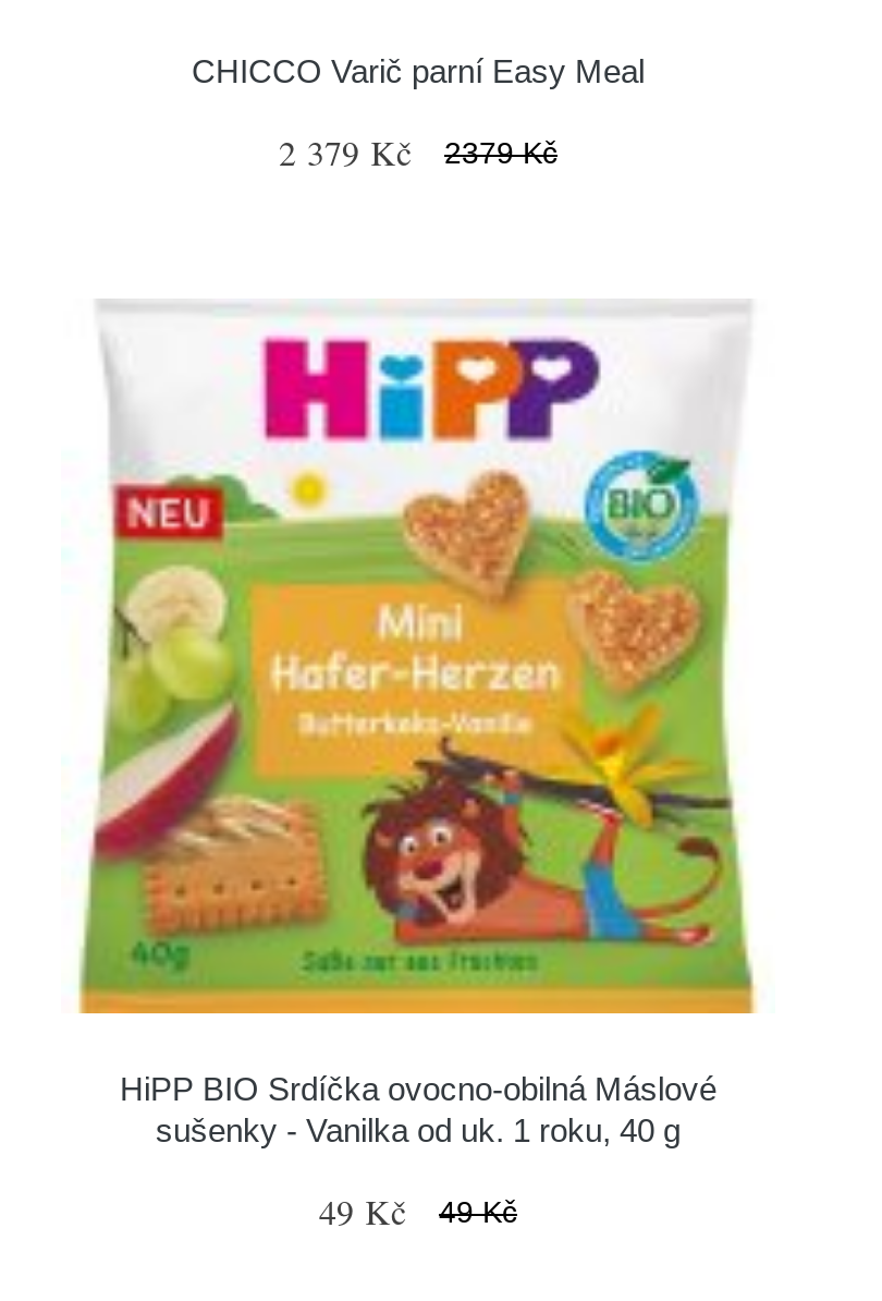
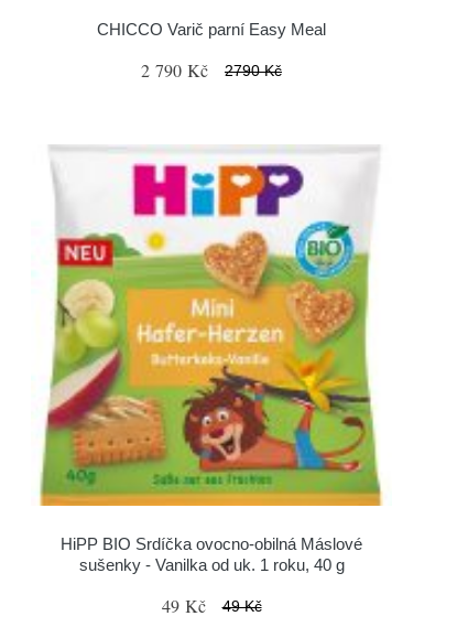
[279,129,412,174] 2 379 Kč -> [141,58,208,82] 2 790 Kč
[444,134,558,169] 2379 Kč -> [225,61,282,79] 2790 Kč

